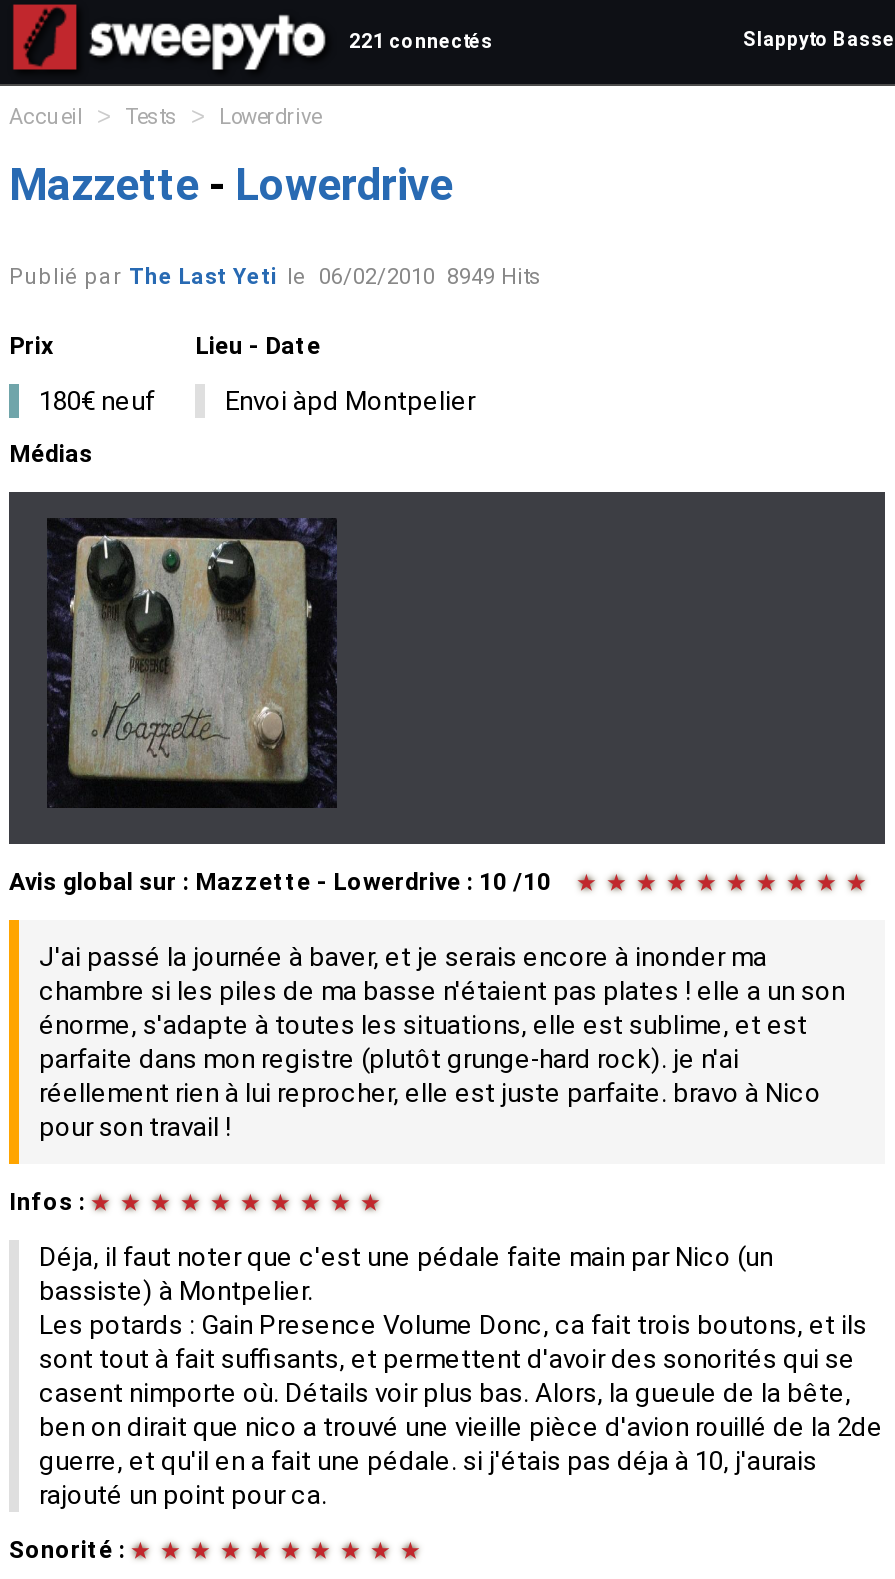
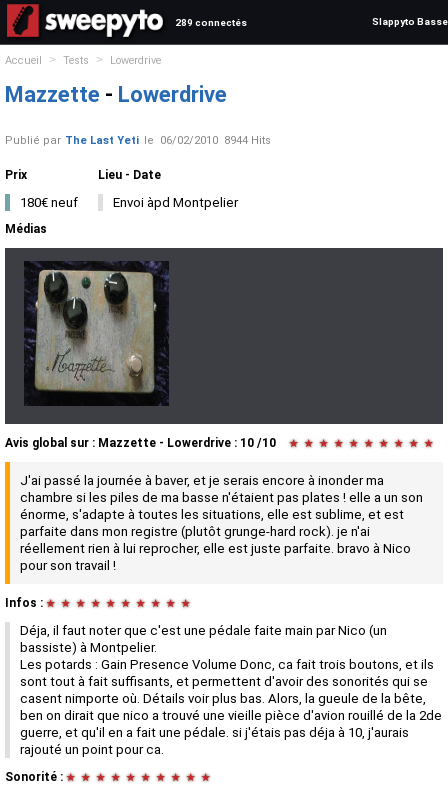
[349,30,493,52] 221 connectés -> [175,17,247,28] 289 connectés
[9,264,541,290] Publié par The Last Yeti le 06/02/2010 8949 Hits -> [5,134,271,147] Publié par The Last Yeti le 06/02/2010 8944 Hits

